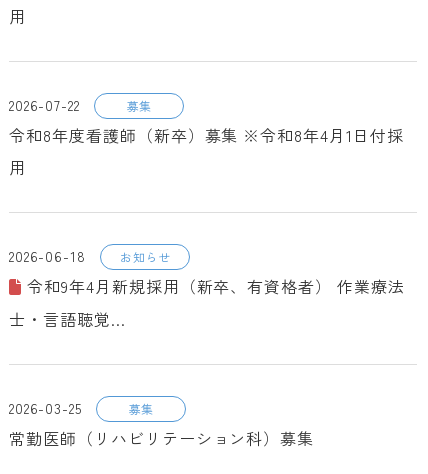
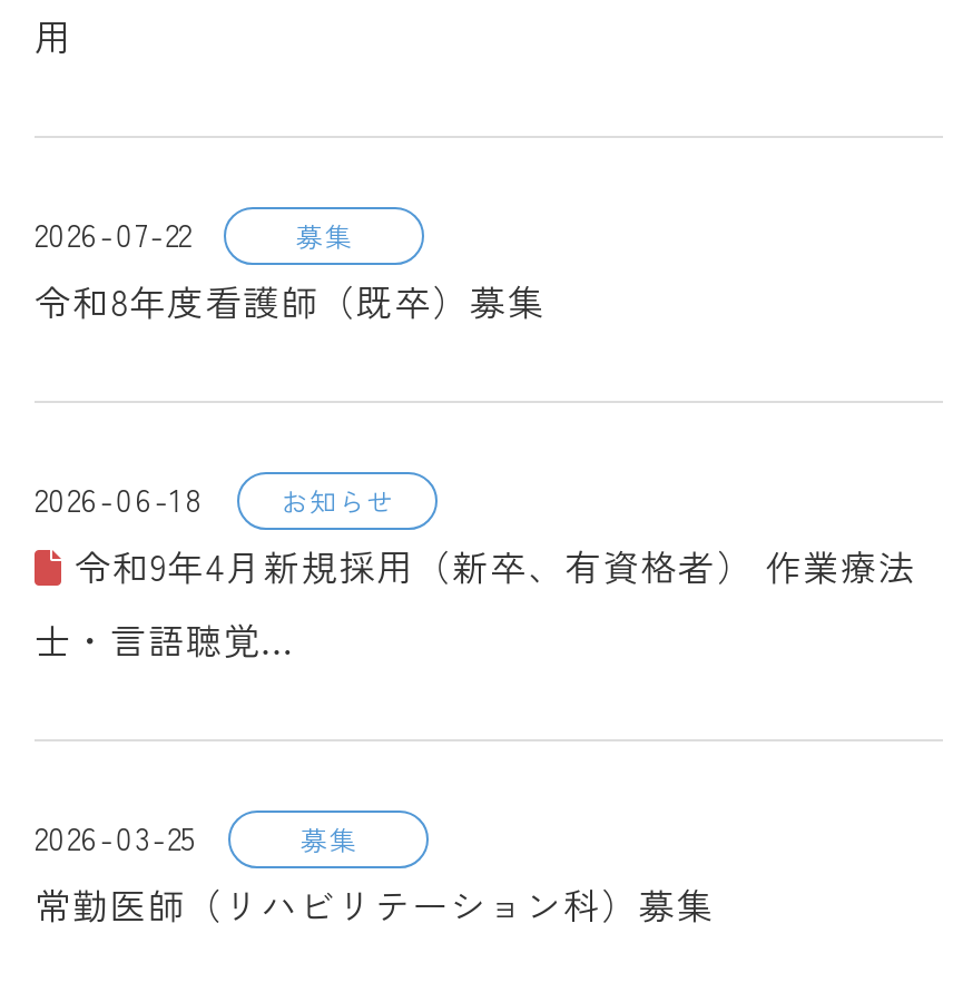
[9,123,404,179] 令和8年度看護師（新卒）募集 ※令和8年4月1日付採 | 用 -> [35,275,546,328] 令和8年度看護師（既卒）募集

